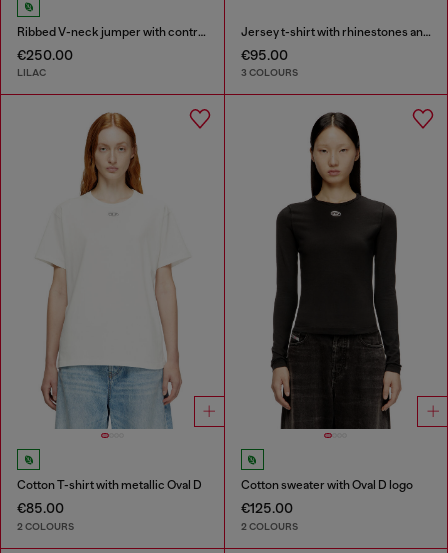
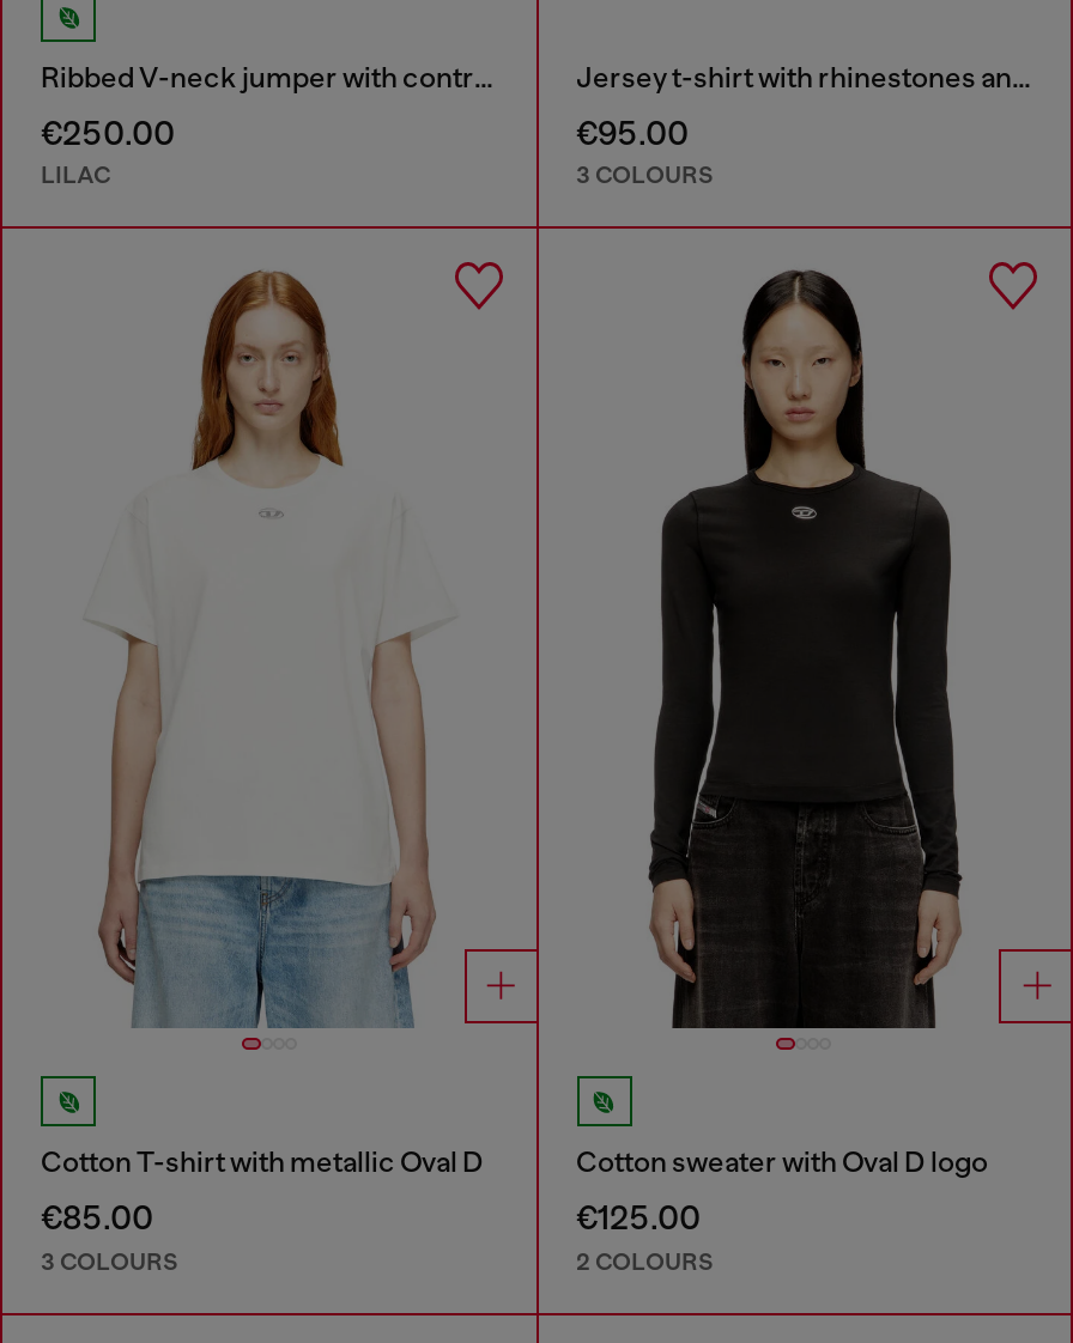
[17,520,74,533] 2 COLOURS -> [41,1245,177,1276] 3 COLOURS

